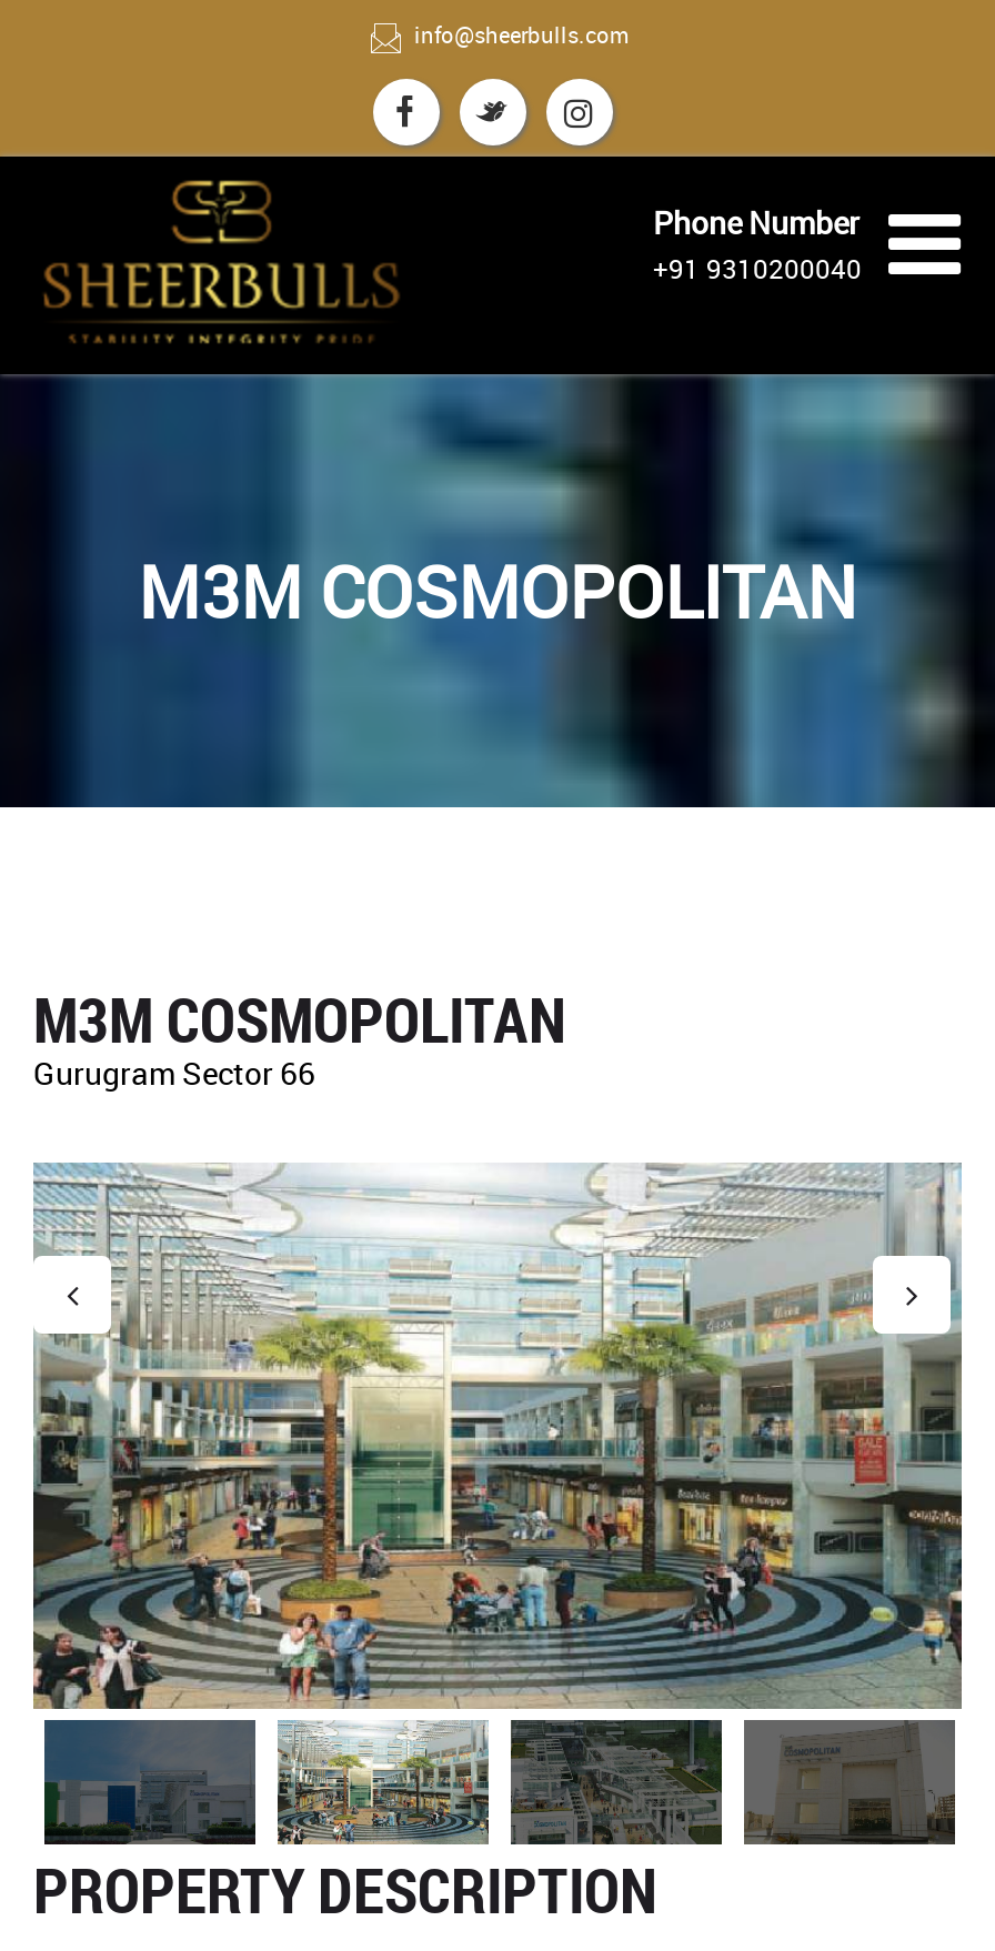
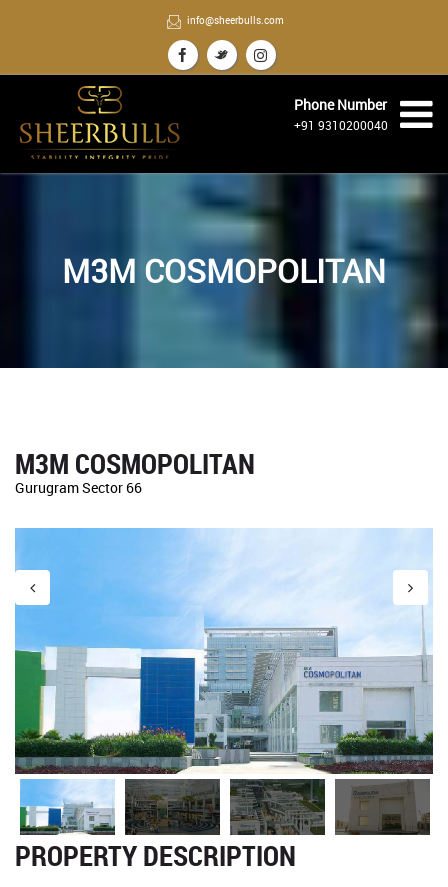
[31,1160,964,1840] [image] -> [15,528,433,833] [image]

